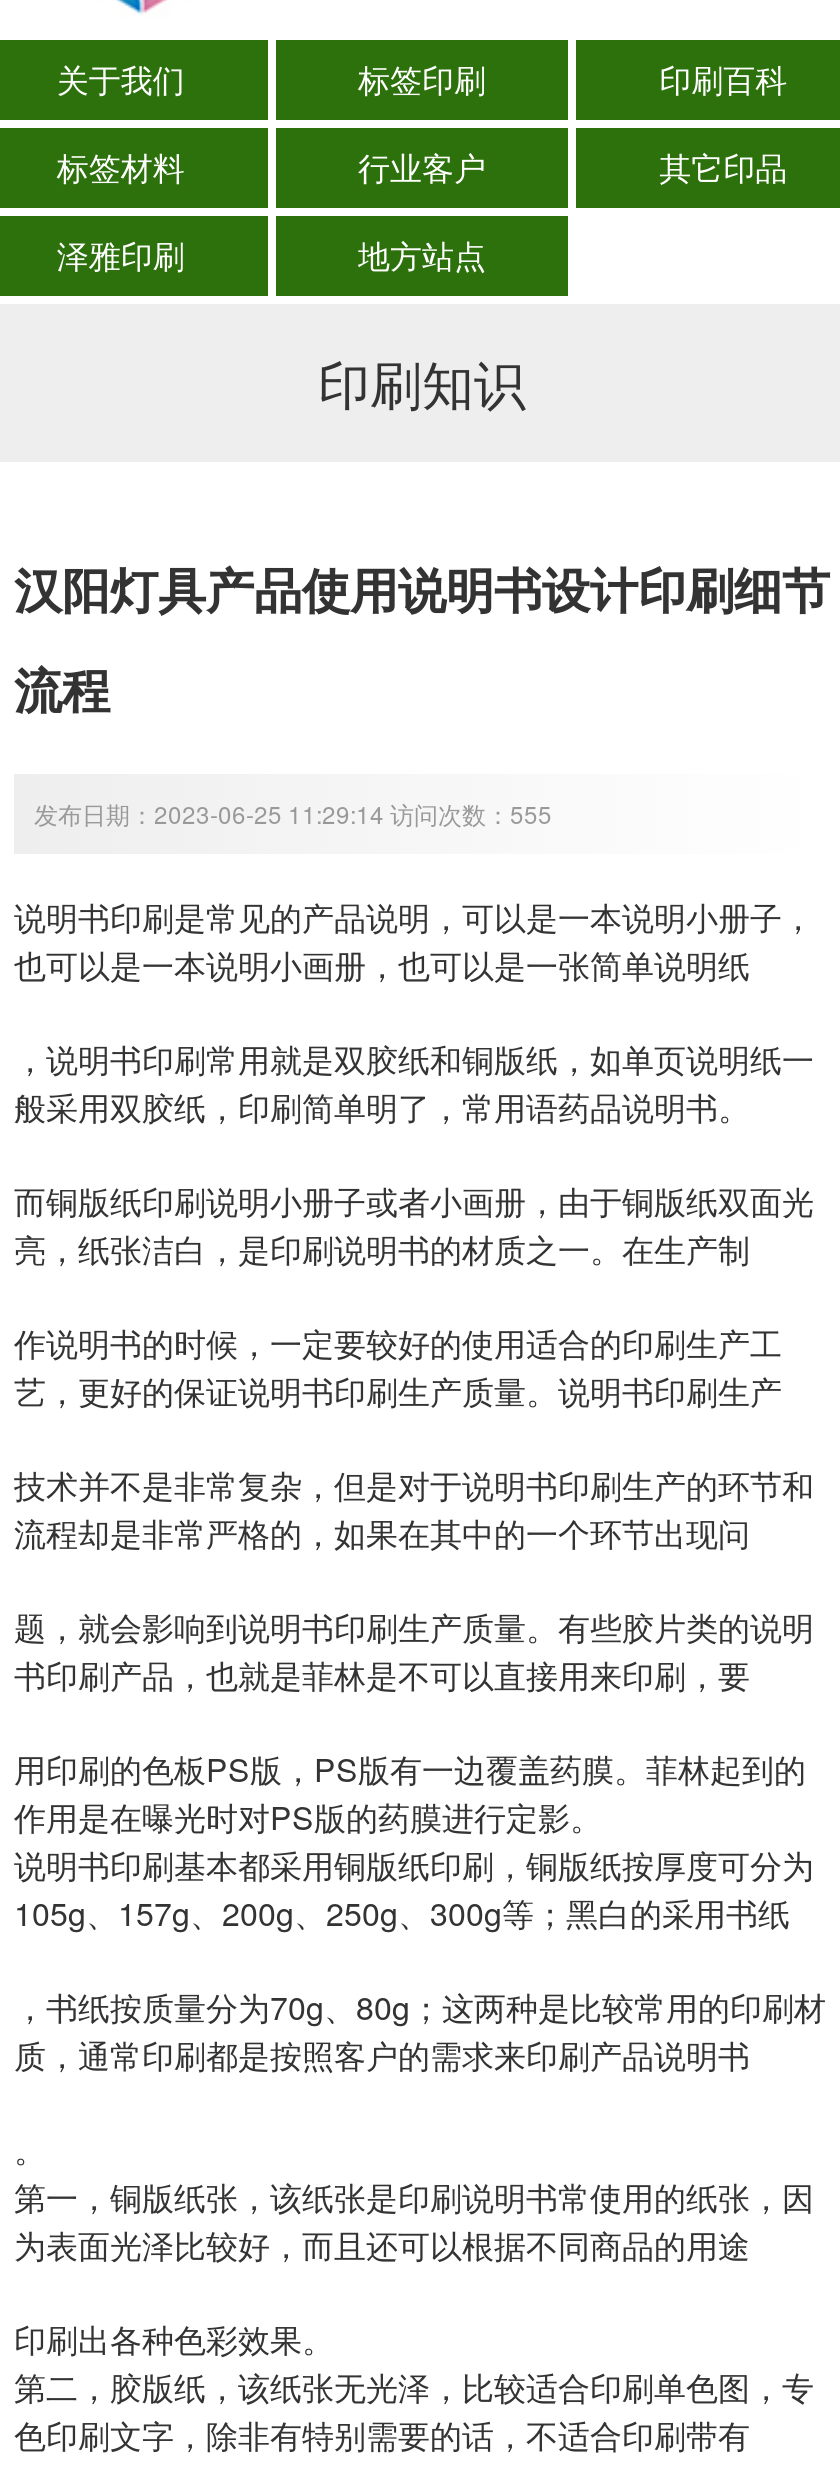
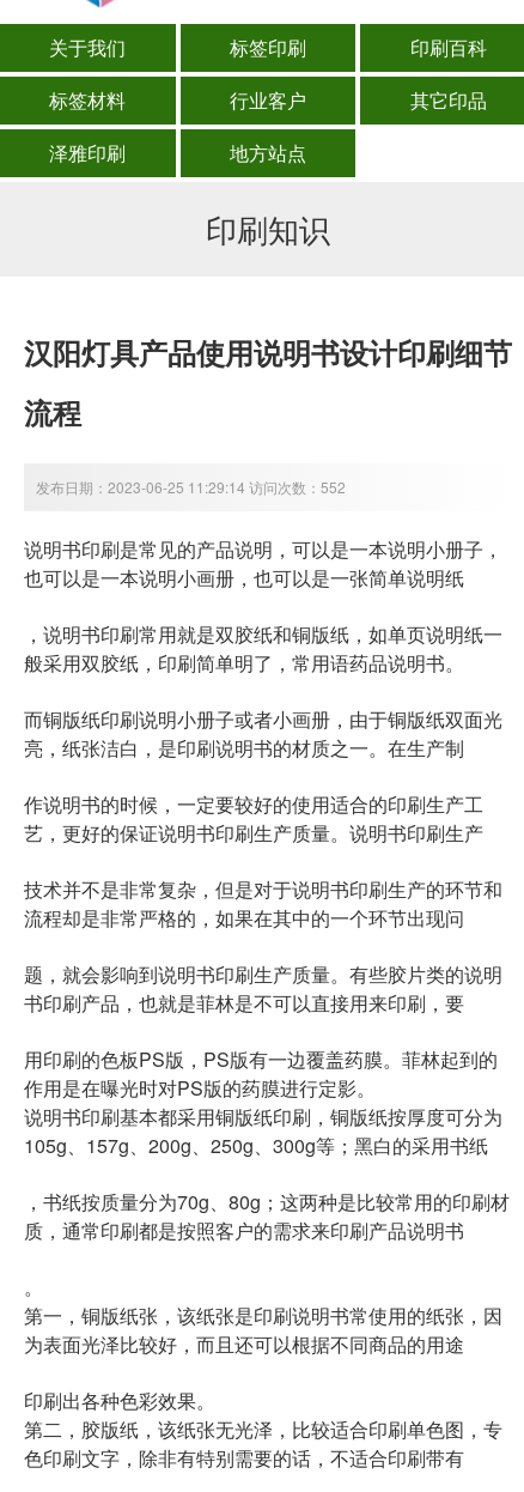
[34,796,552,830] 发布日期：2023-06-25 11:29:14 访问次数：555 -> [36,477,346,497] 发布日期：2023-06-25 11:29:14 访问次数：552

